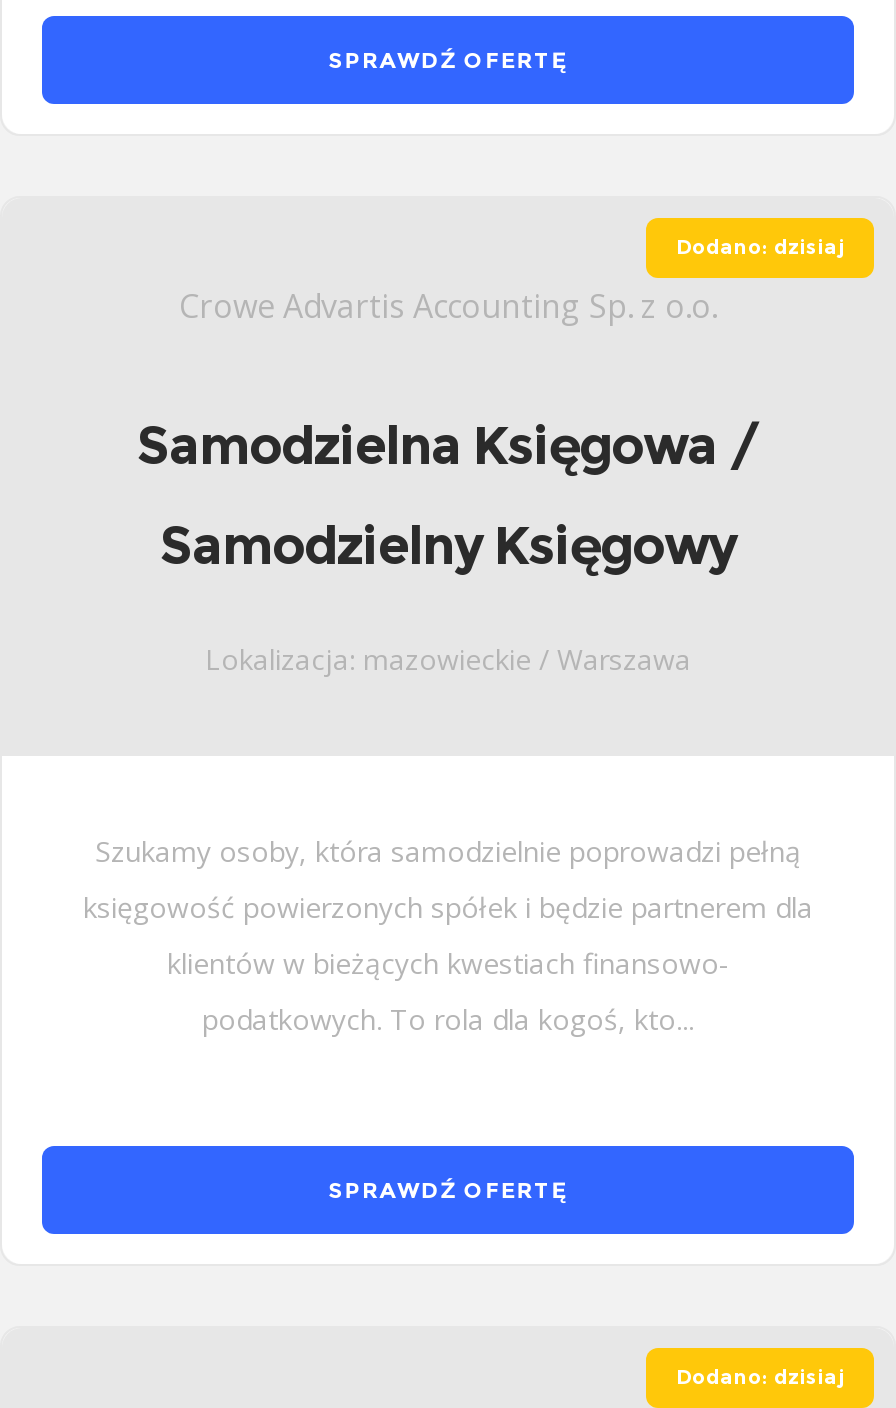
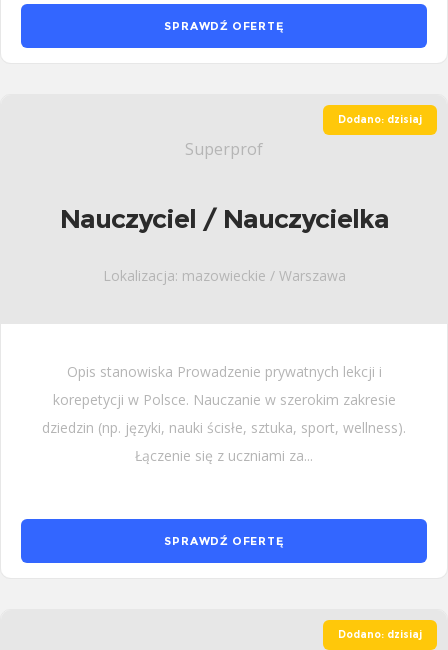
[137,284,759,578] Crowe Advartis Accounting Sp. z o.o. | Samodzielna Księgowa / | Samodzielny Księgowy -> [59,138,388,235] Superprof | Nauczyciel / Nauczycielka
[95,832,801,870] Szukamy osoby, która samodzielnie poprowadzi pełną -> [66,362,381,381] Opis stanowiska Prowadzenie prywatnych lekcji i
[83,888,813,926] księgowość powierzonych spółek i będzie partnerem dla -> [52,390,395,409] korepetycji w Polsce. Nauczanie w szerokim zakresie
[167,944,729,982] klientów w bieżących kwestiach finansowo- -> [42,418,406,437] dziedzin (np. języki, nauki ścisłe, sztuka, sport, wellness).
[202,1000,694,1038] podatkowych. To rola dla kogoś, kto... -> [135,446,313,465] Łączenie się z uczniami za...

